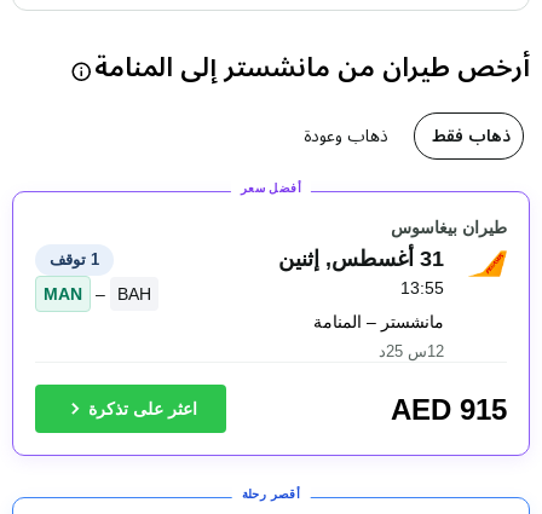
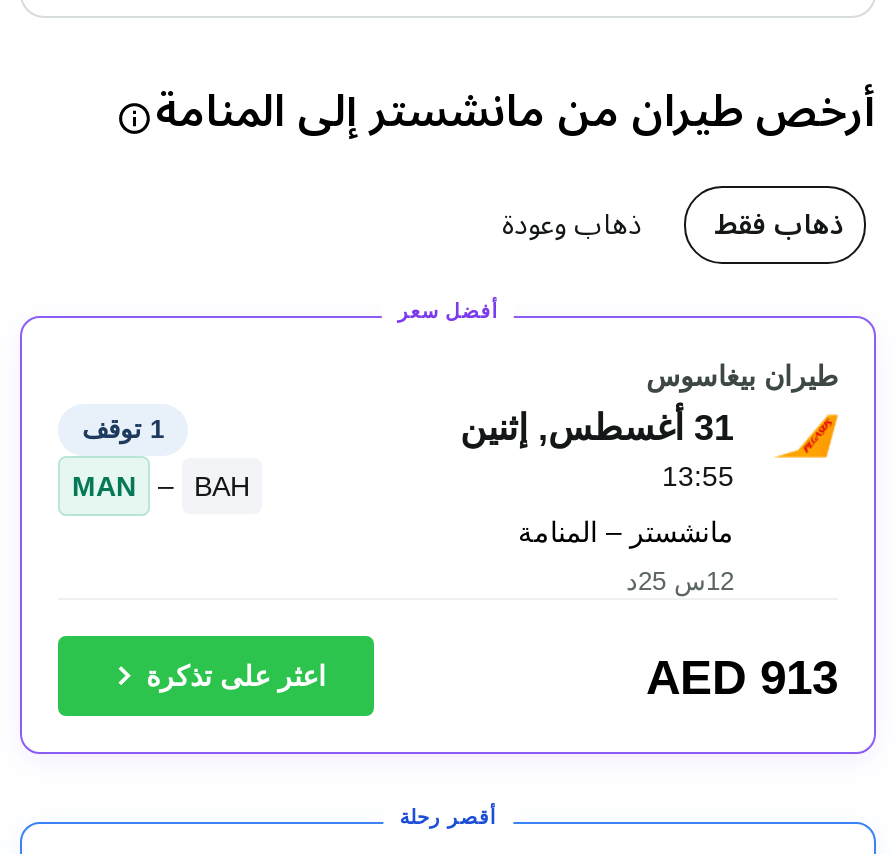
[391,392,507,425] AED 915 -> [646,649,838,703] AED 913

